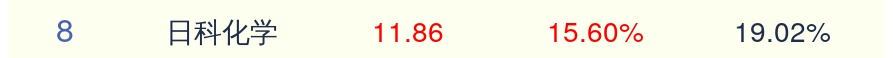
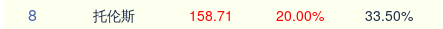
[166,10,830,50] 日科化学 | 11.86 | 15.60% | 19.02% -> [93,5,412,25] 托伦斯 | 158.71 | 20.00% | 33.50%

